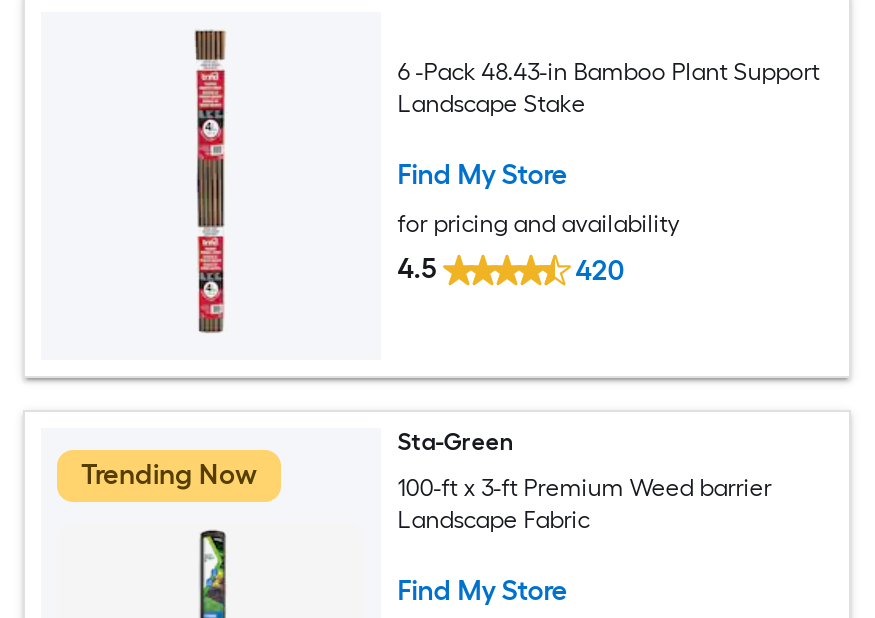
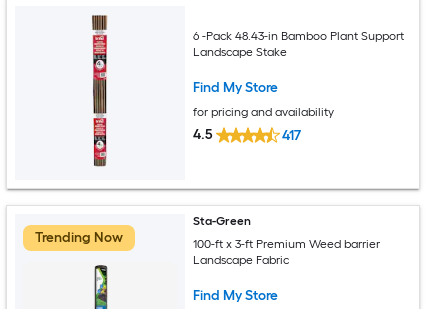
[575,253,623,287] 420 -> [282,127,301,144] 417

